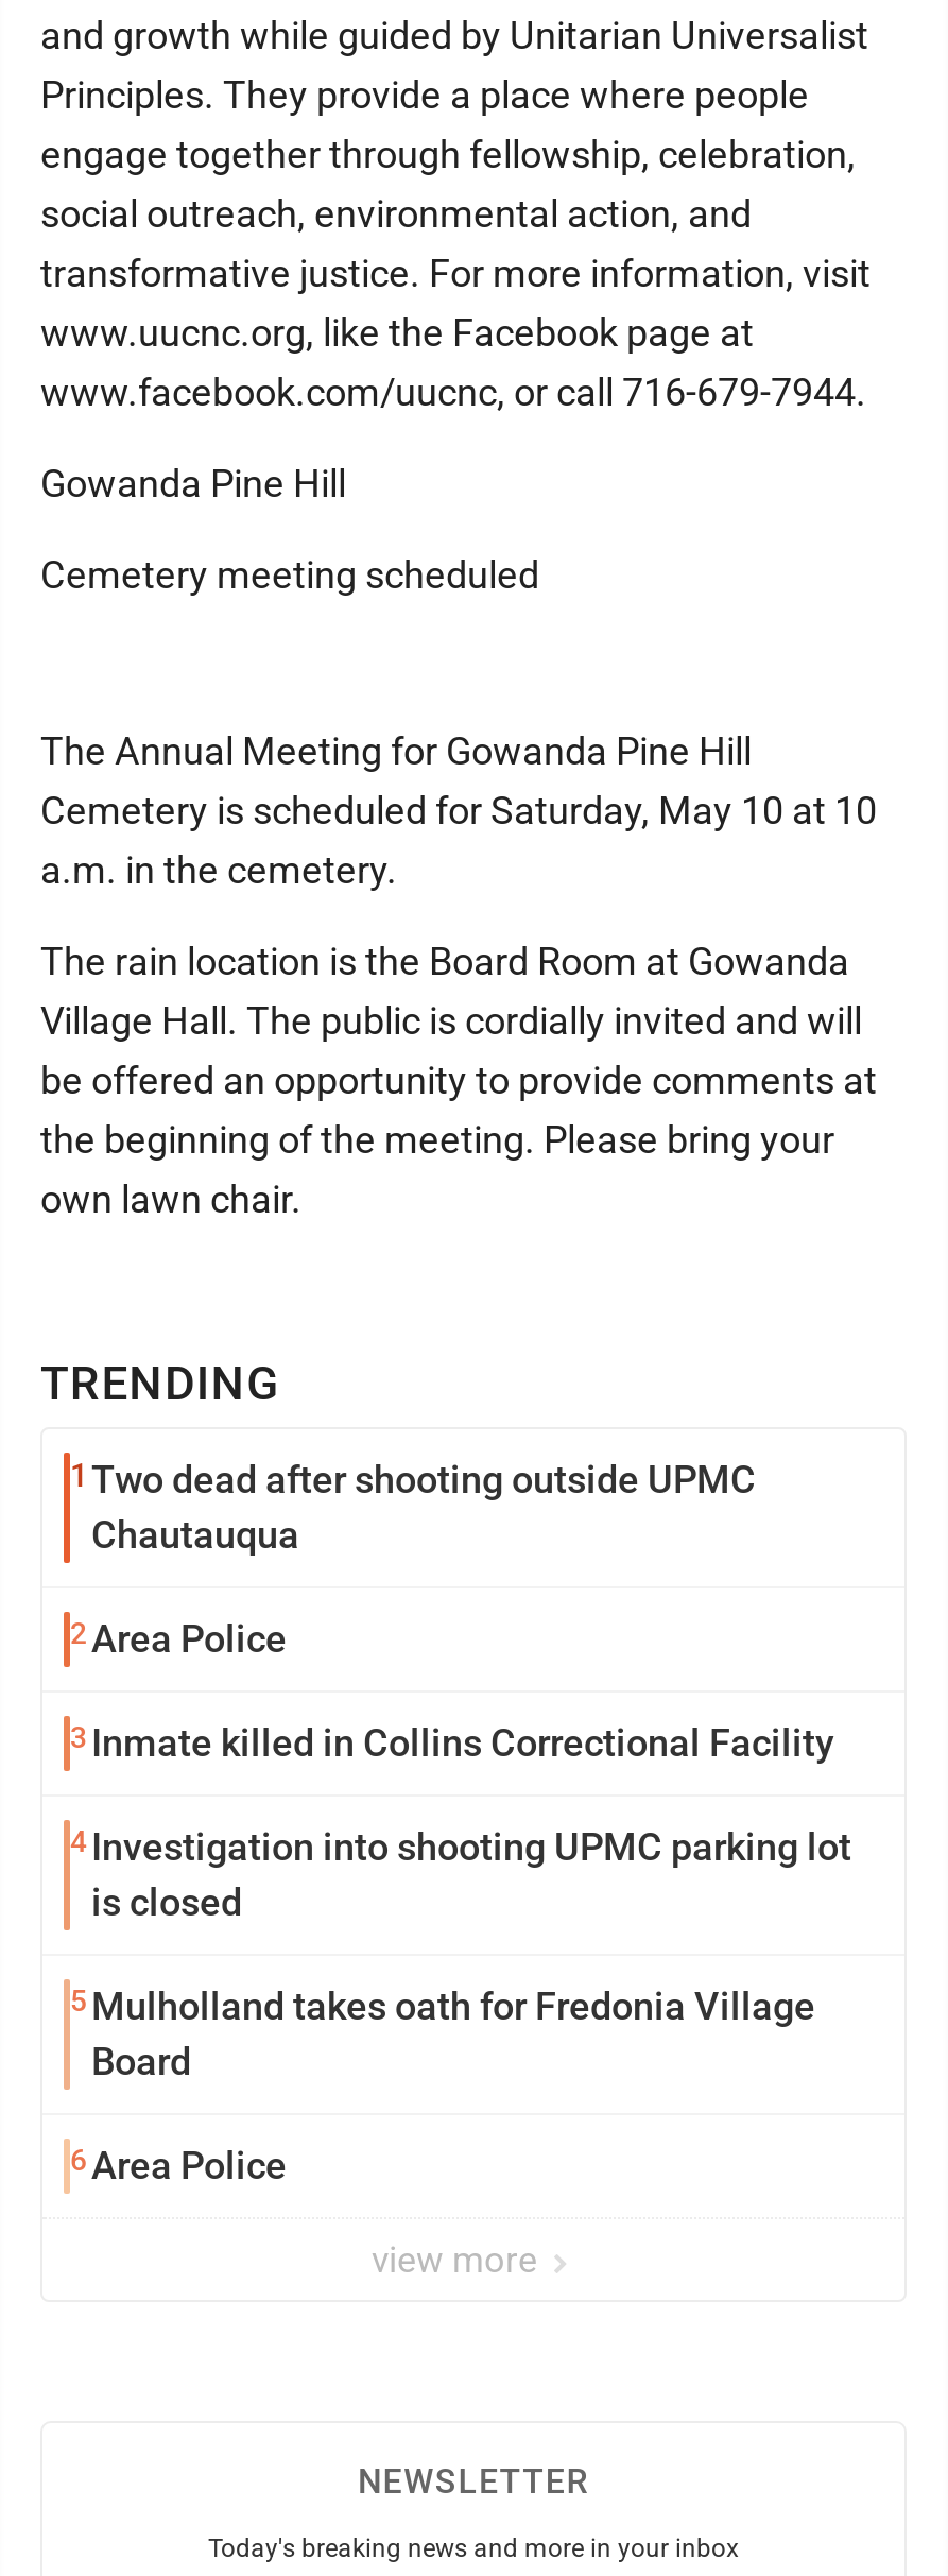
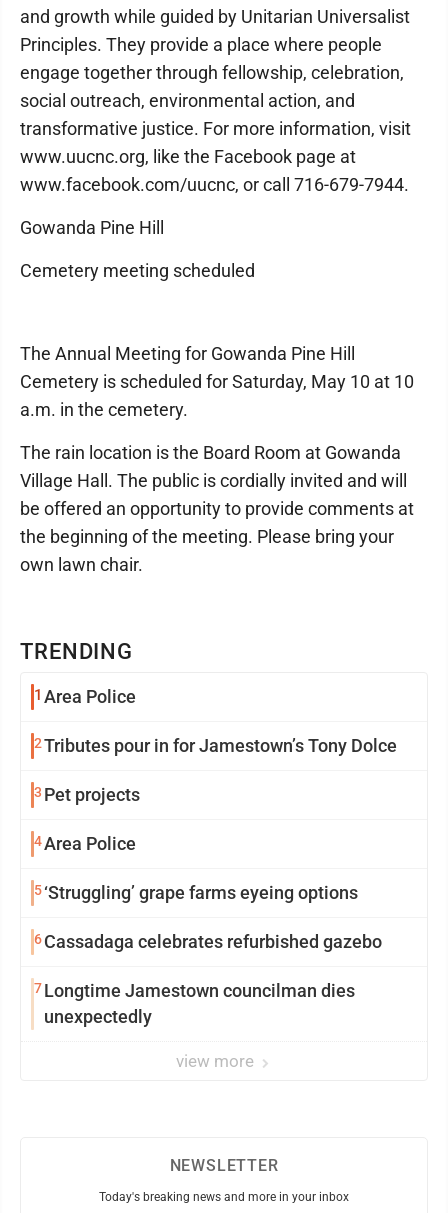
[70,1457,851,2187] 1 Two dead after shooting outside UPMC | Chautauqua | 2 Area Police | 3 Inmate killed in Collins Correctional Facility | 4 Investigation into shooting UPMC parking lot | is closed | 5 Mulholland takes oath for Fredonia Village | Board | 6 Area Police -> [34,686,397,1027] 1 Area Police | 2 Tributes pour in for Jamestown’s Tony Dolce | 3 Pet projects | 4 Area Police | 5 ‘Struggling’ grape farms eyeing options | 6 Cassadaga celebrates refurbished gazebo | 7 Longtime Jamestown councilman dies | unexpectedly

